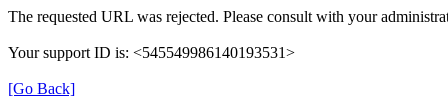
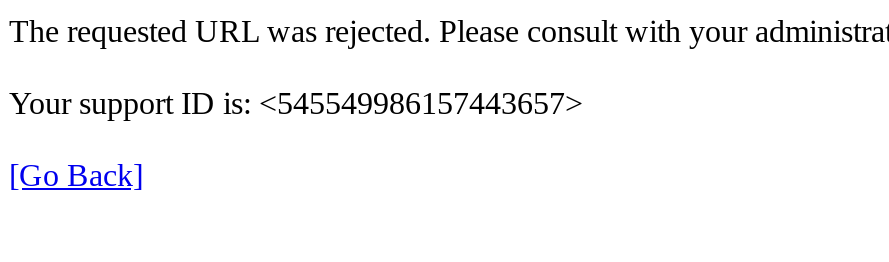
[8,44,295,61] Your support ID is: <545549986140193531> -> [9,86,583,120] Your support ID is: <545549986157443657>

